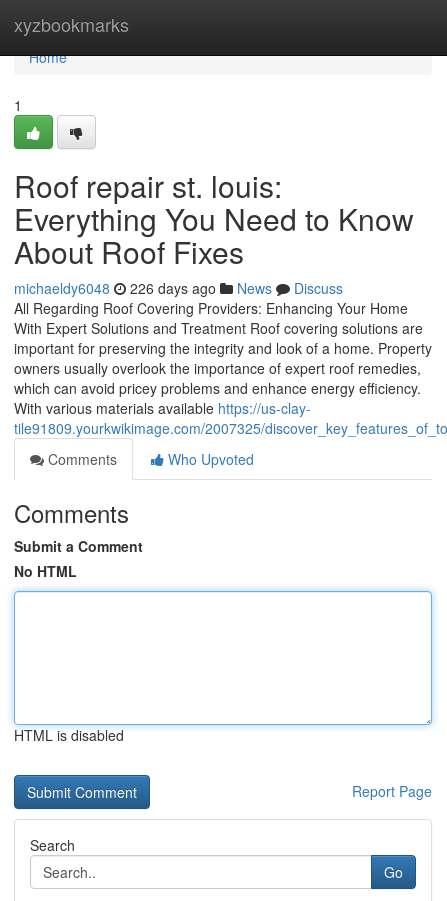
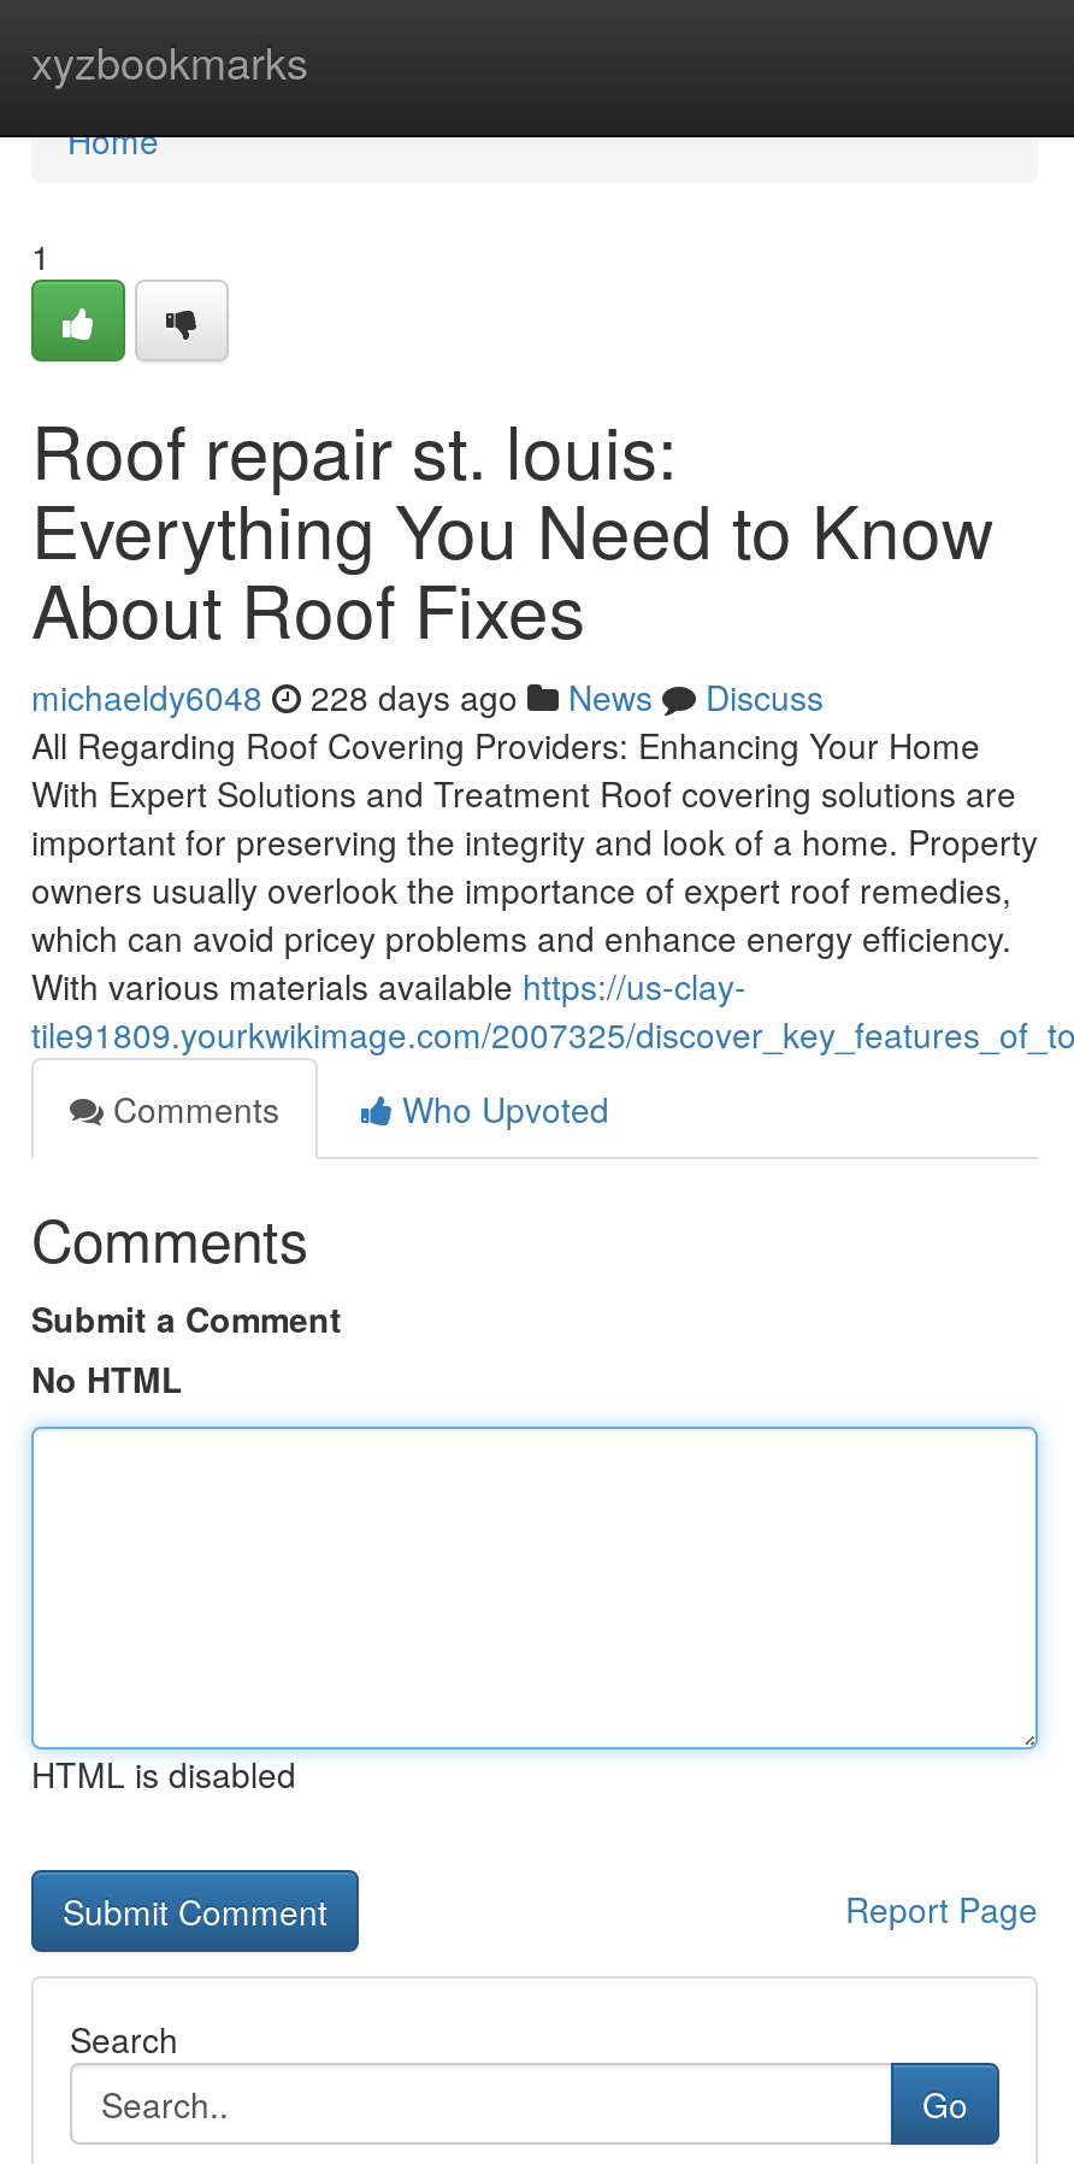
[14,278,343,298] michaeldy6048 226 days ago News Discuss -> [31,672,824,721] michaeldy6048 228 days ago News Discuss

